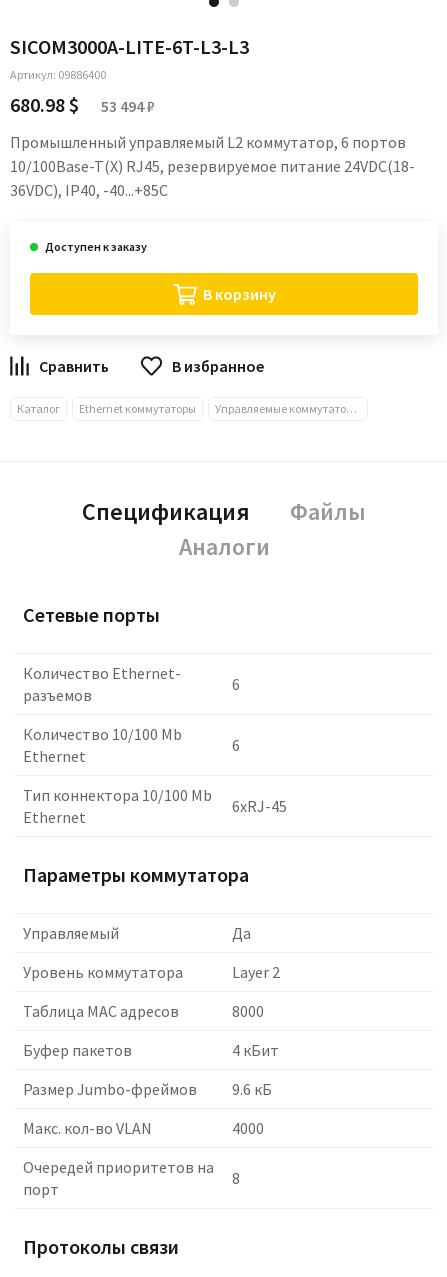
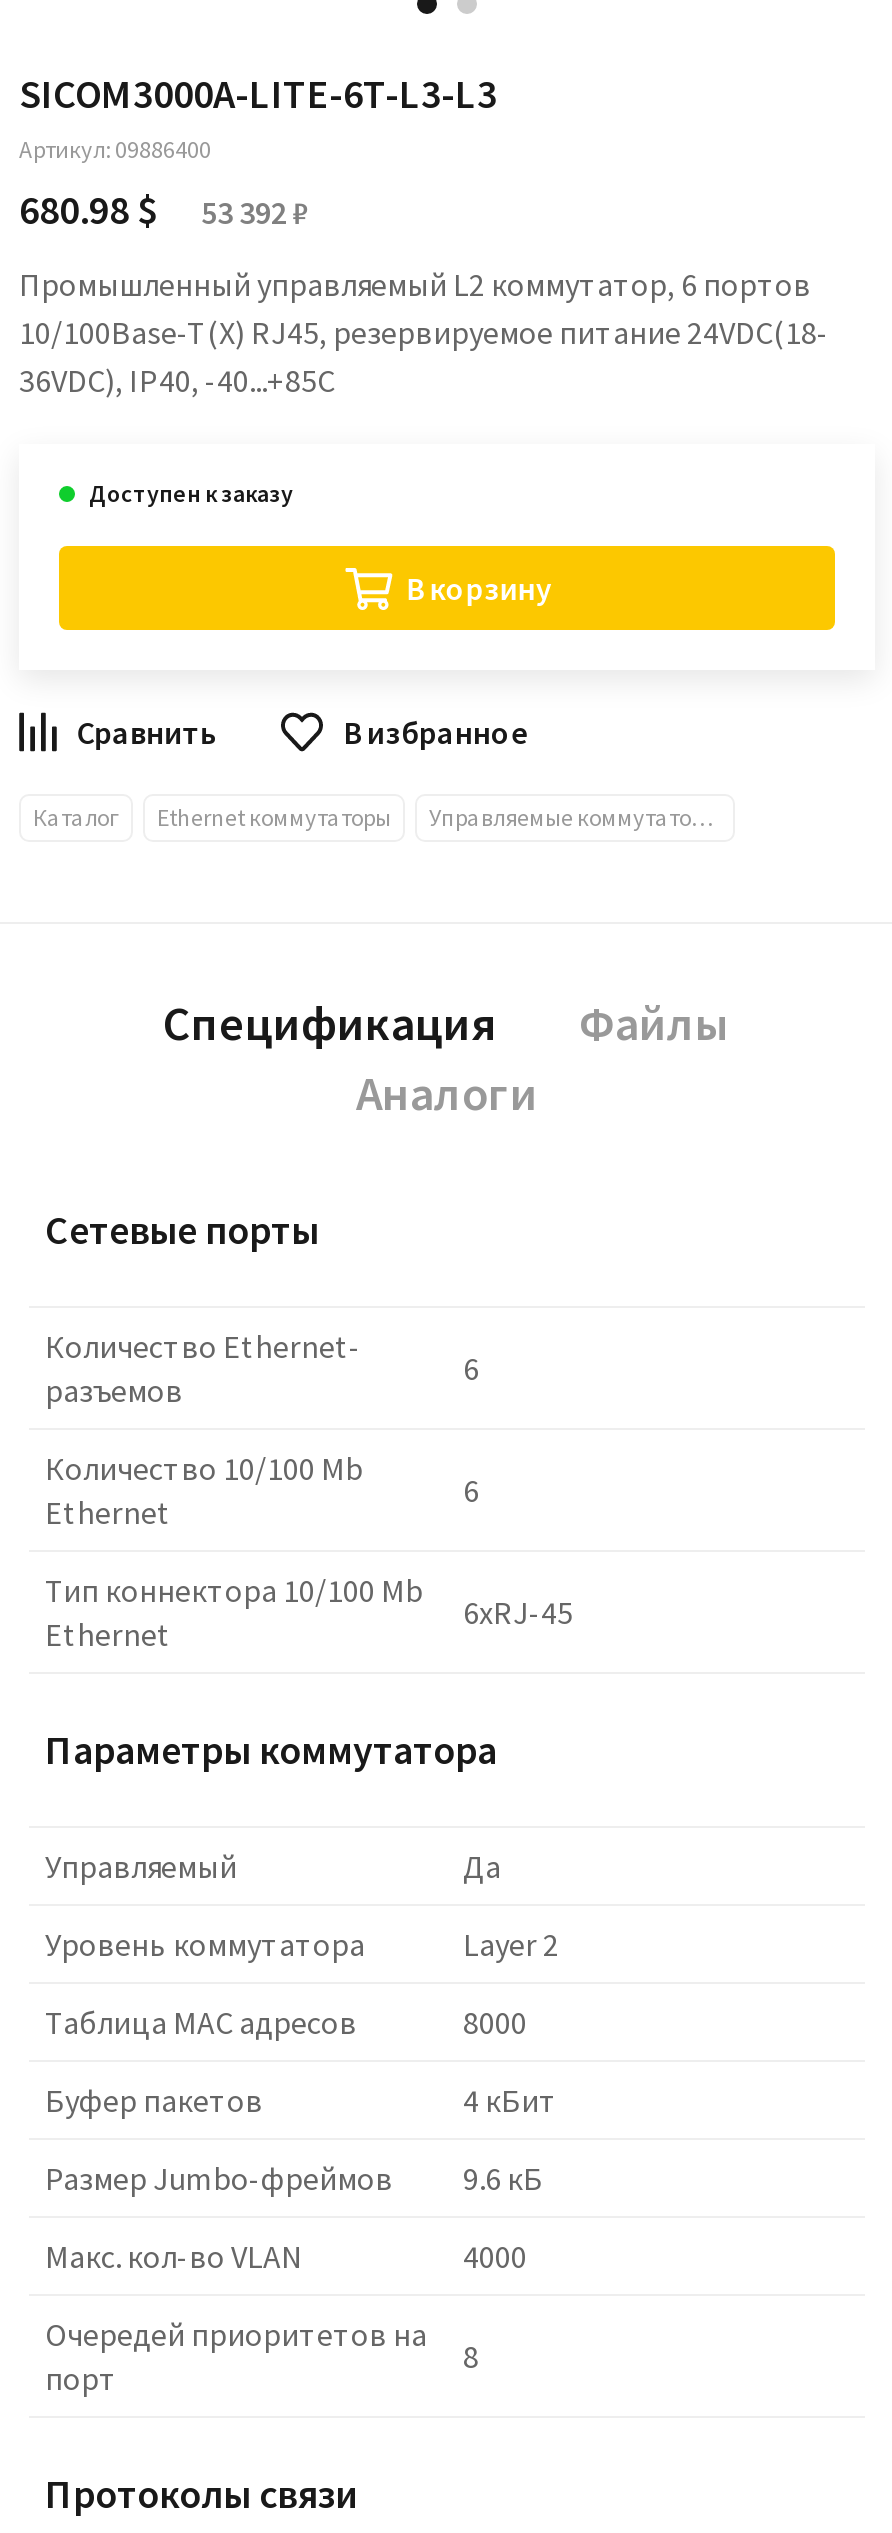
[10,92,155,117] 680.98 $ 53 494 ₽ -> [19,184,309,234] 680.98 $ 53 392 ₽

